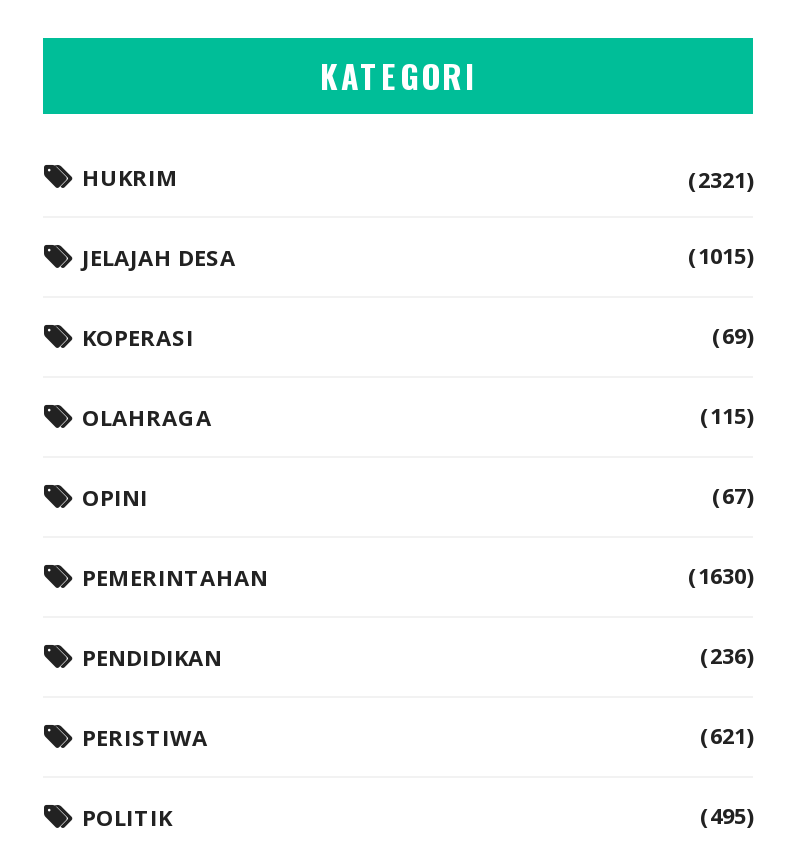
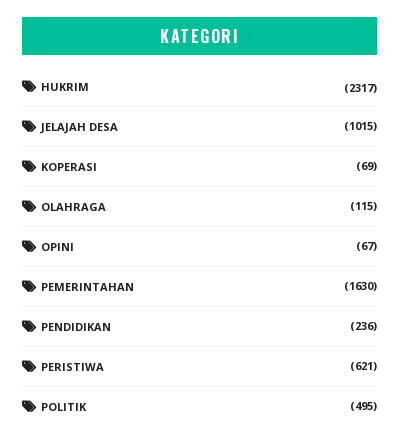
[688,163,754,193] (2321) -> [344,80,377,95] (2317)

